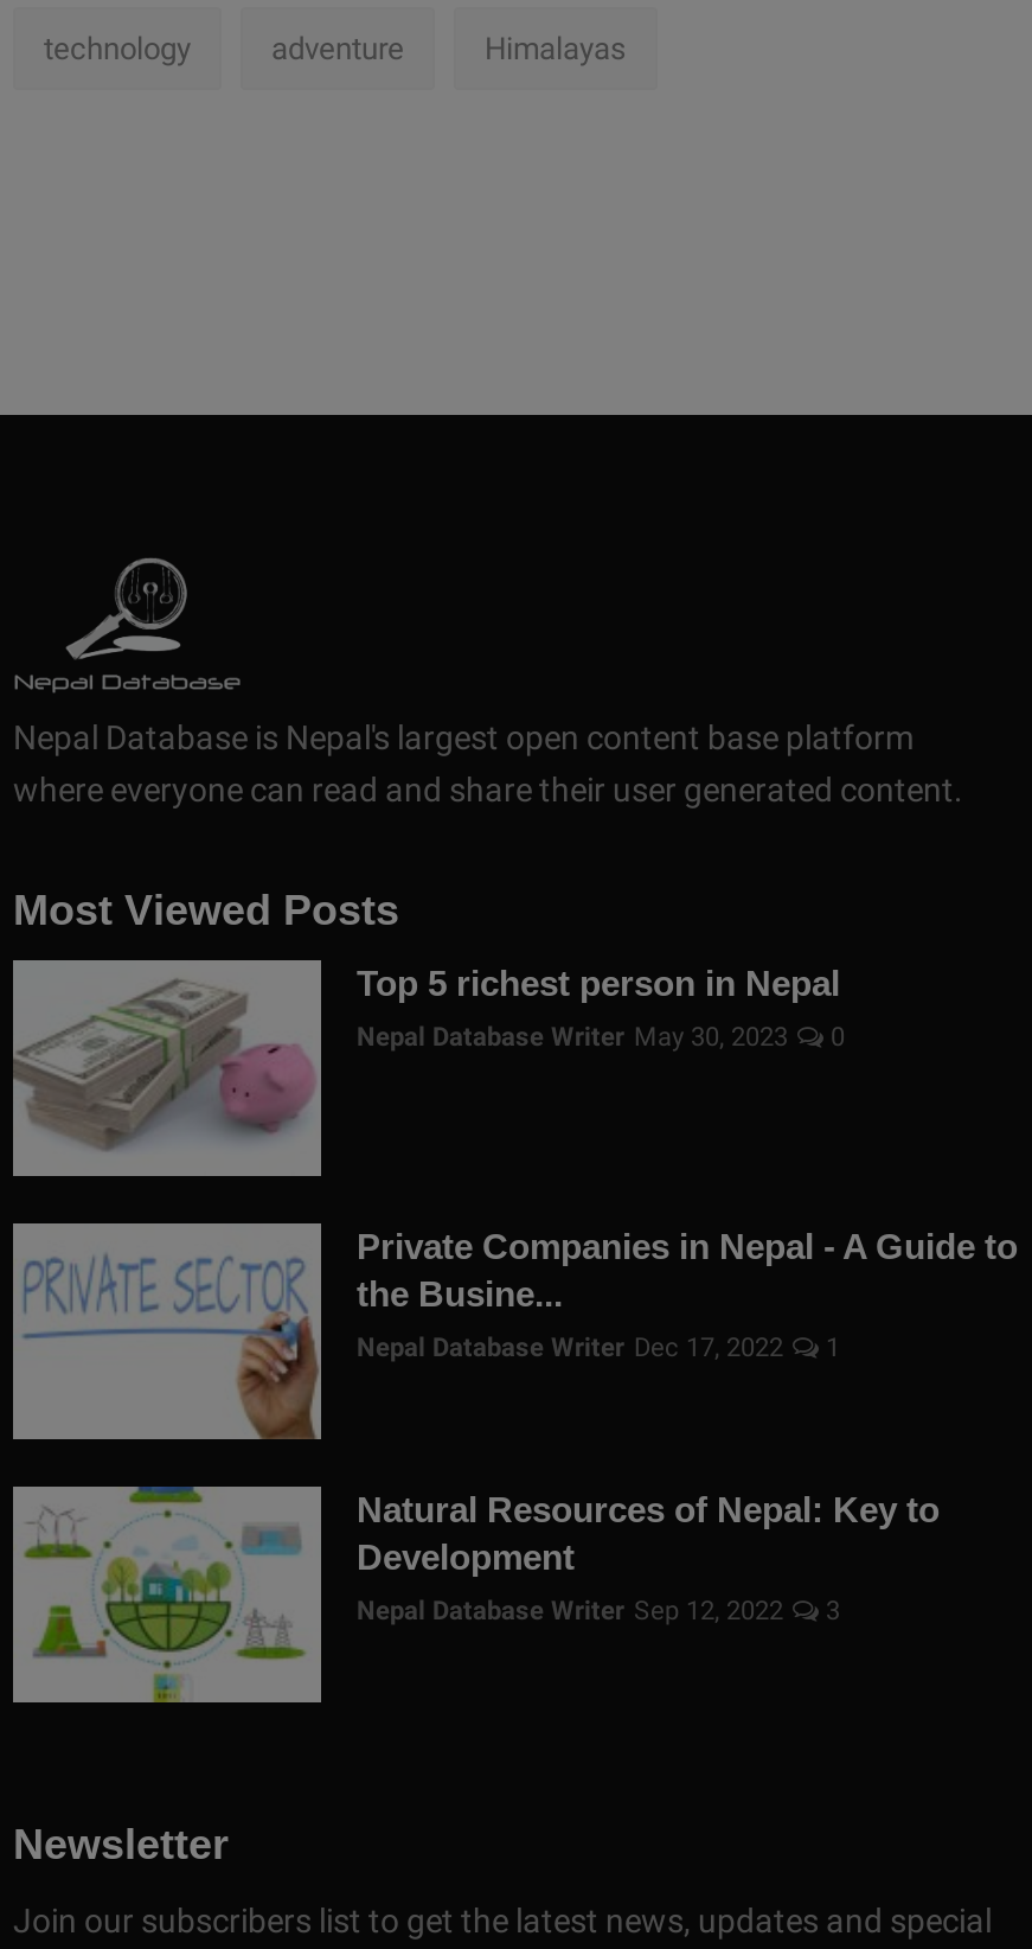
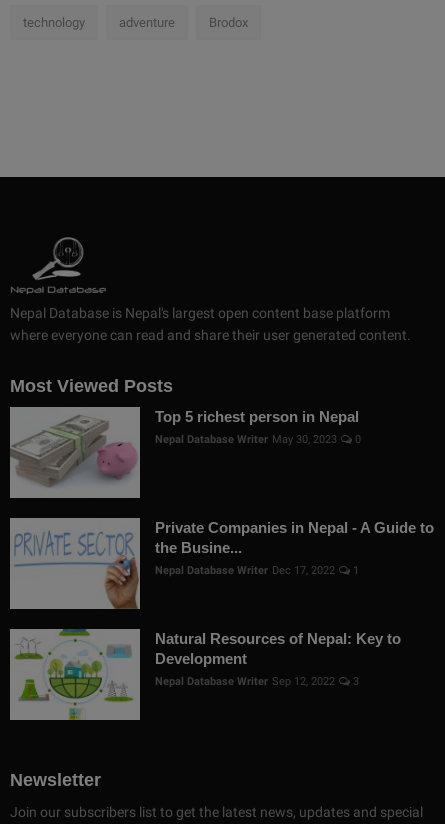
[485,31,627,66] Himalayas -> [209,15,248,30] Brodox

